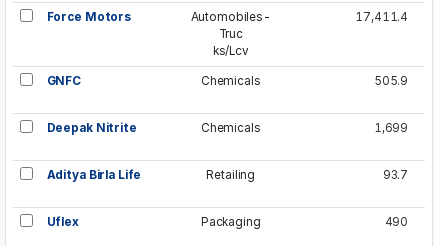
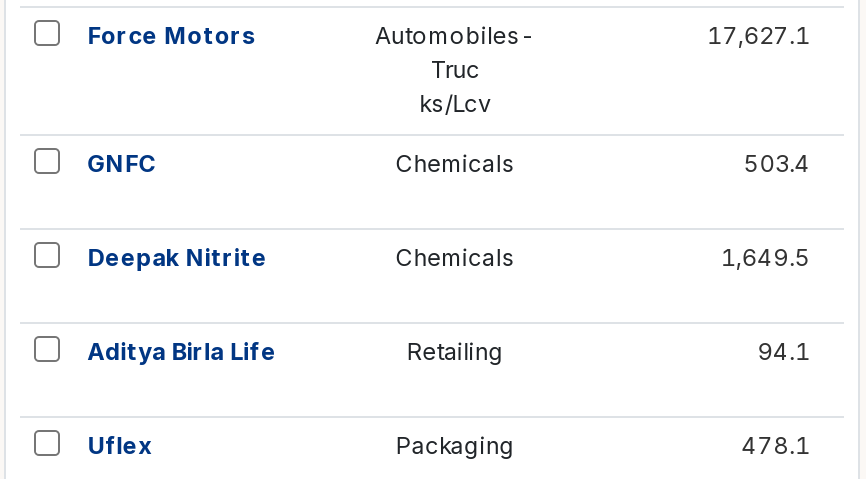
[355,10,408,24] 17,411.4 -> [706,23,810,51] 17,627.1
[374,74,408,88] 505.9 -> [744,151,810,179] 503.4
[374,121,408,135] 1,699 -> [720,245,810,273] 1,649.5
[383,168,408,182] 93.7 -> [757,339,810,367] 94.1
[384,215,408,229] 490 -> [742,433,810,461] 478.1

